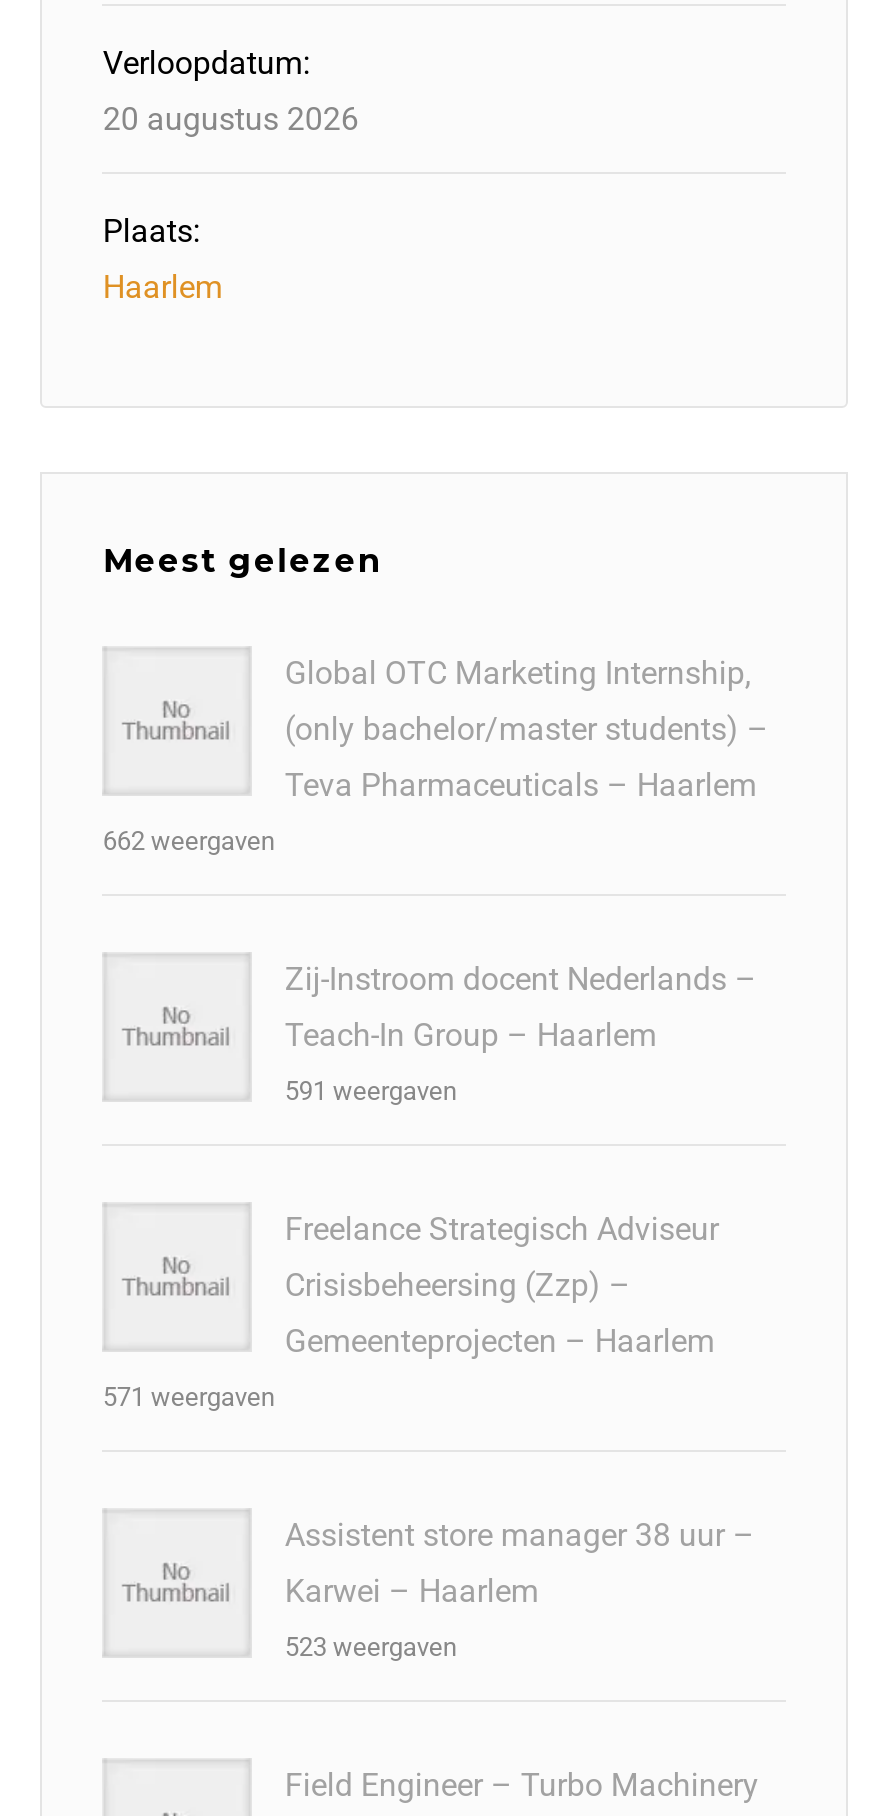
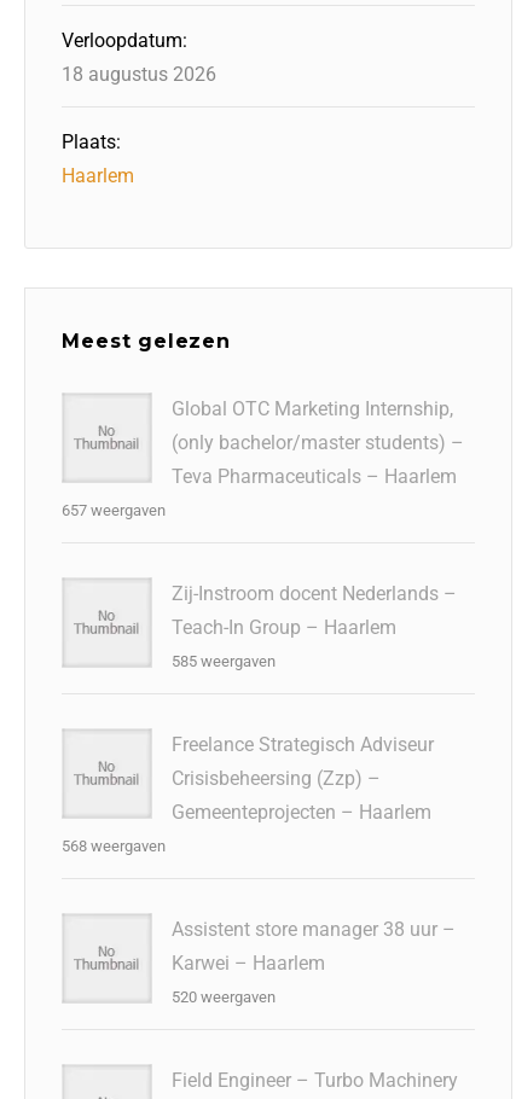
[103,100,359,138] 20 augustus 2026 -> [62,63,217,86] 18 augustus 2026
[103,826,275,856] 662 weergaven -> [62,501,166,519] 657 weergaven
[285,1076,457,1106] 591 weergaven -> [172,652,276,670] 585 weergaven
[103,1382,275,1412] 571 weergaven -> [62,837,166,855] 568 weergaven
[285,1632,457,1662] 523 weergaven -> [172,988,276,1006] 520 weergaven

